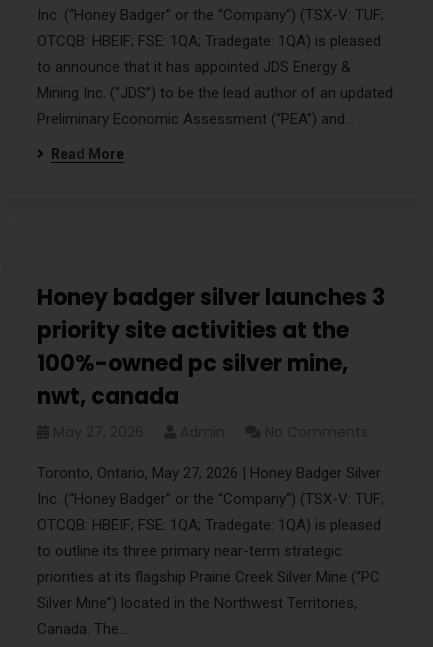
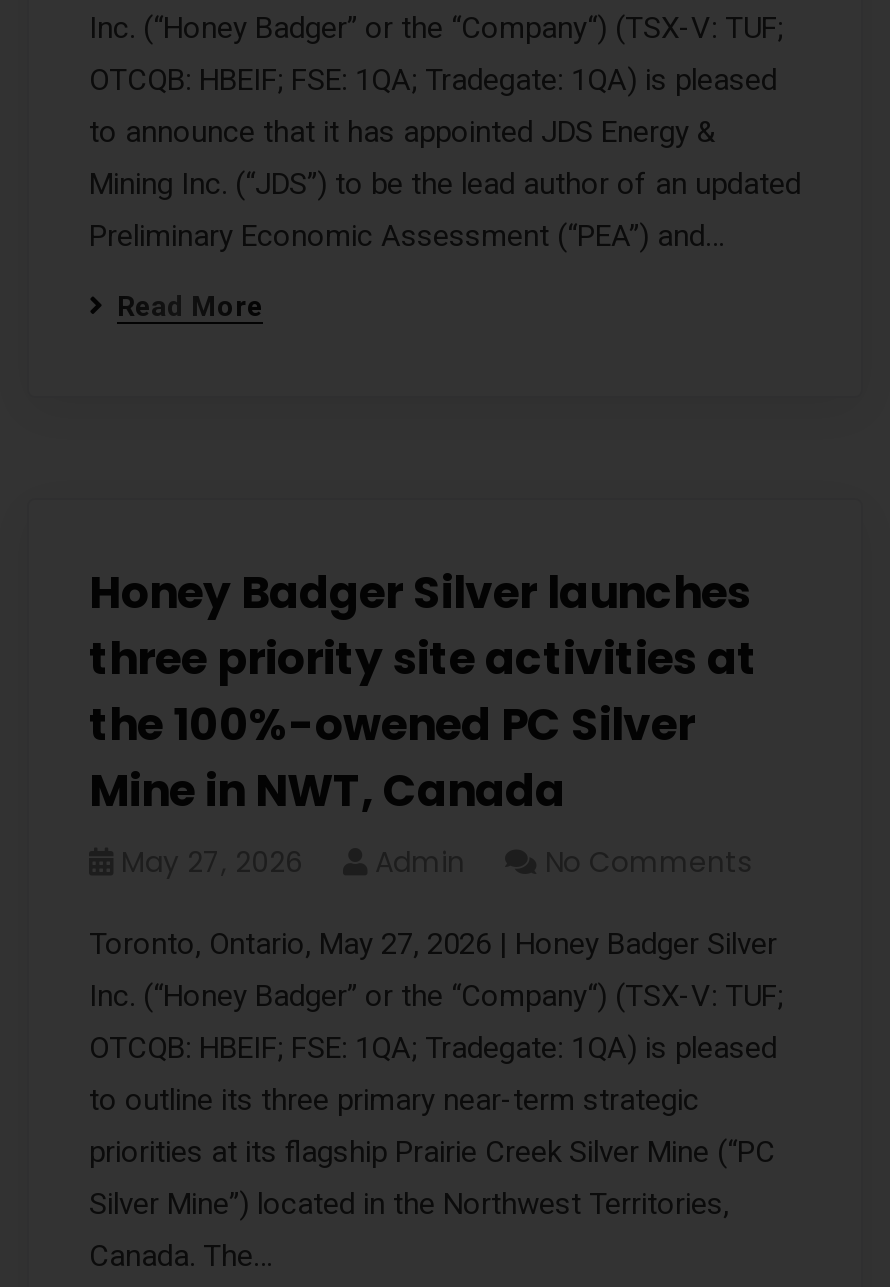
[37,282,385,412] Honey badger silver launches 3 | priority site activities at the | 100%-owned pc silver mine, | nwt, canada -> [89,562,757,822] Honey Badger Silver launches | three priority site activities at | the 100%-owened PC Silver | Mine in NWT, Canada

